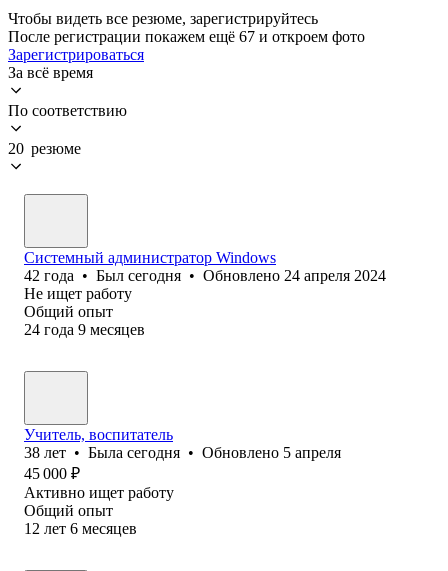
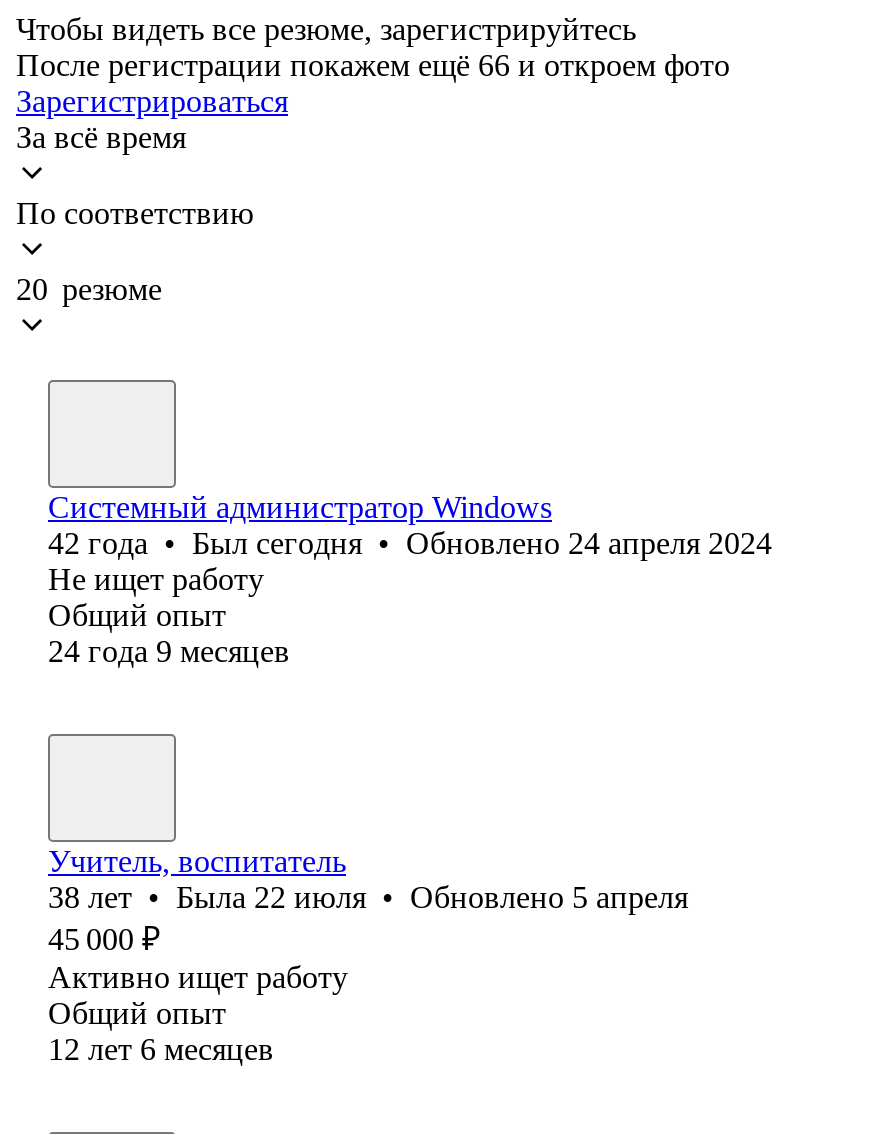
[8,28,365,45] После регистрации покажем ещё 67 и откроем фото -> [16,48,730,82] После регистрации покажем ещё 66 и откроем фото
[24,444,341,461] 38 лет • Была сегодня • Обновлено 5 апреля -> [48,880,688,914] 38 лет • Была 22 июля • Обновлено 5 апреля

